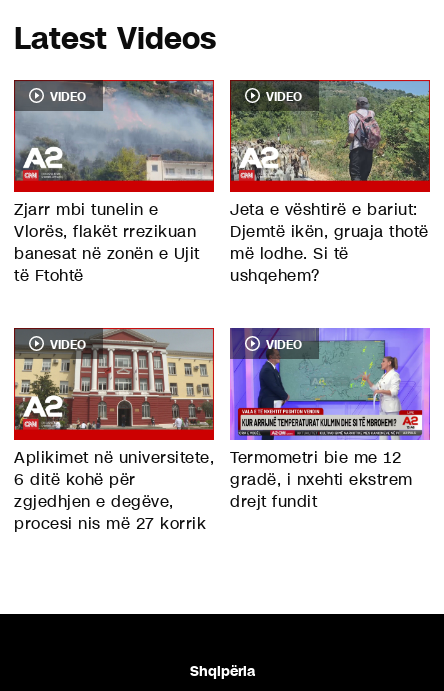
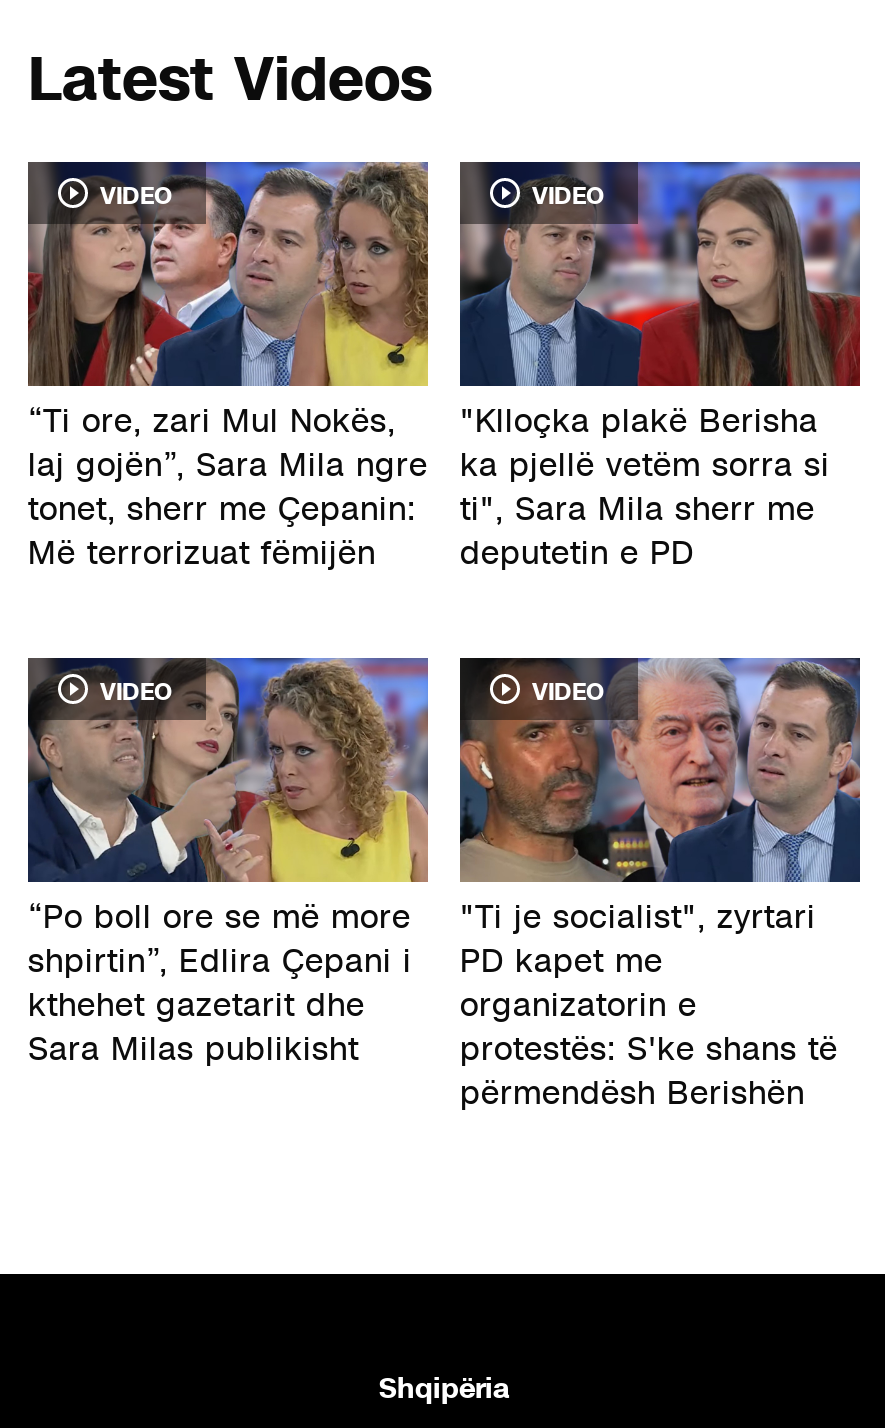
[14,79,215,287] [image] | Zjarr mbi tunelin e | Vlorës, flakët rrezikuan | banesat në zonën e Ujit | të Ftohtë -> [26,160,430,576] [image] | “Ti ore, zari Mul Nokës, | laj gojën”, Sara Mila ngre | tonet, sherr me Çepanin: | Më terrorizuat fëmijën
[229,79,431,287] [image] | Jeta e vështirë e bariut: | Djemtë ikën, gruaja thotë | më lodhe. Si të | ushqehem? -> [458,160,862,576] [image] | "Klloçka plakë Berisha | ka pjellë vetëm sorra si | ti", Sara Mila sherr me | deputetin e PD
[13,327,215,535] [image] | Aplikimet në universitete, | 6 ditë kohë për | zgjedhjen e degëve, | procesi nis më 27 korrik -> [26,656,430,1073] [image] | “Po boll ore se më more | shpirtin”, Edlira Çepani i | kthehet gazetarit dhe | Sara Milas publikisht
[229,327,431,513] [image] | Termometri bie me 12 | gradë, i nxehti ekstrem | drejt fundit -> [458,656,862,1117] [image] | "Ti je socialist", zyrtari | PD kapet me | organizatorin e | protestës: S'ke shans të | përmendësh Berishën

